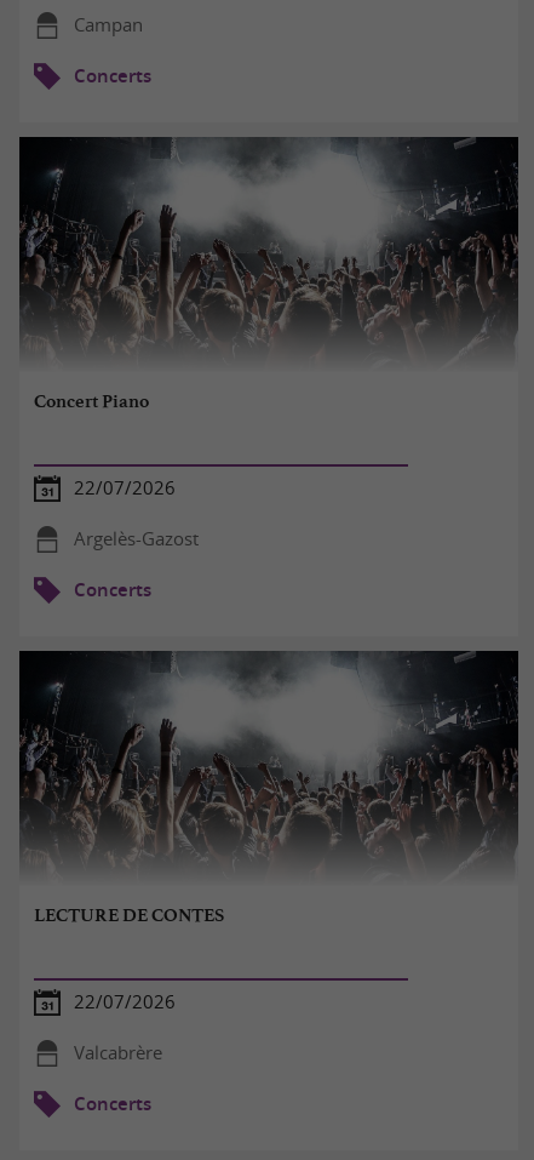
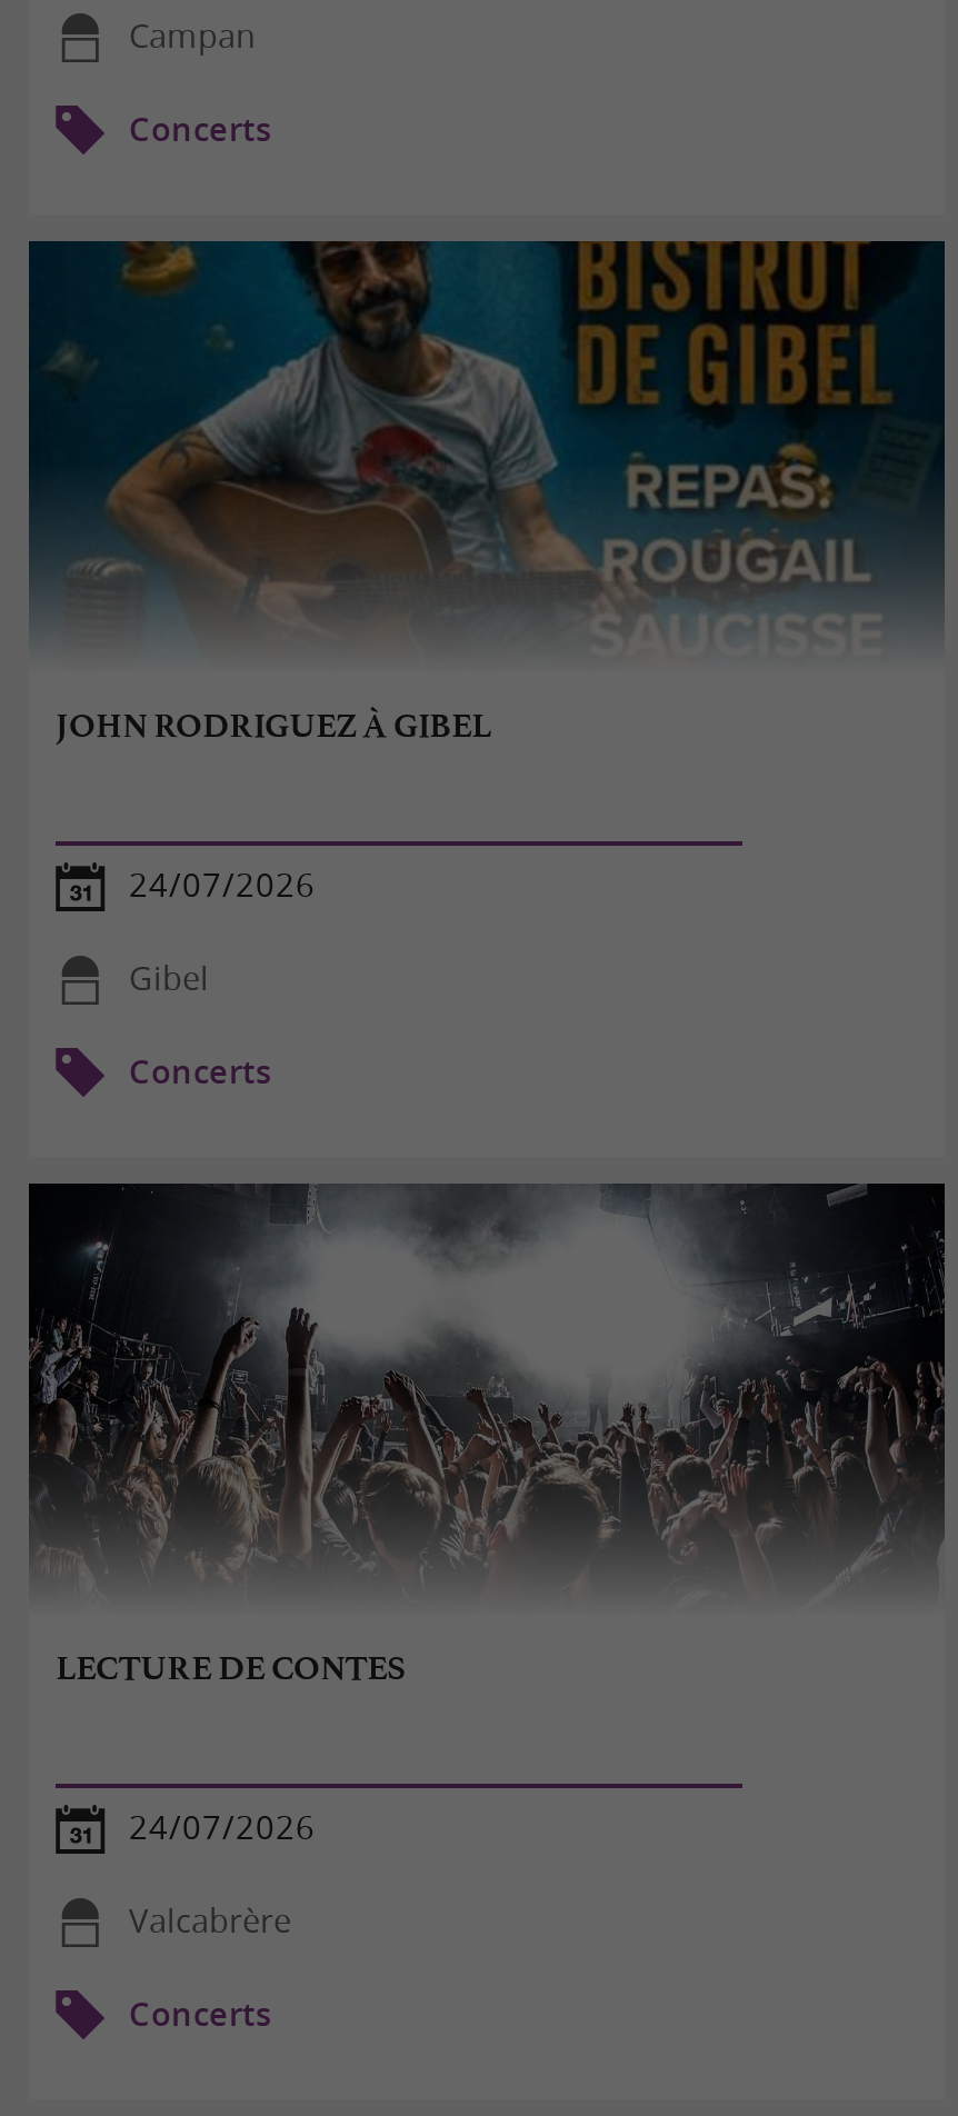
[18,136,519,412] [image] | Concert Piano -> [27,239,945,746] [image] | JOHN RODRIGUEZ À GIBEL
[74,476,176,499] 22/07/2026 -> [129,863,316,906] 24/07/2026
[74,527,199,550] Argelès-Gazost -> [129,957,209,999] Gibel
[74,990,176,1013] 22/07/2026 -> [129,1806,316,1848] 24/07/2026

